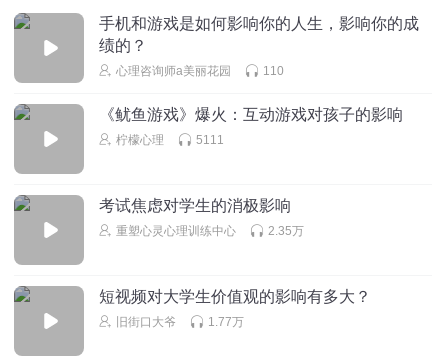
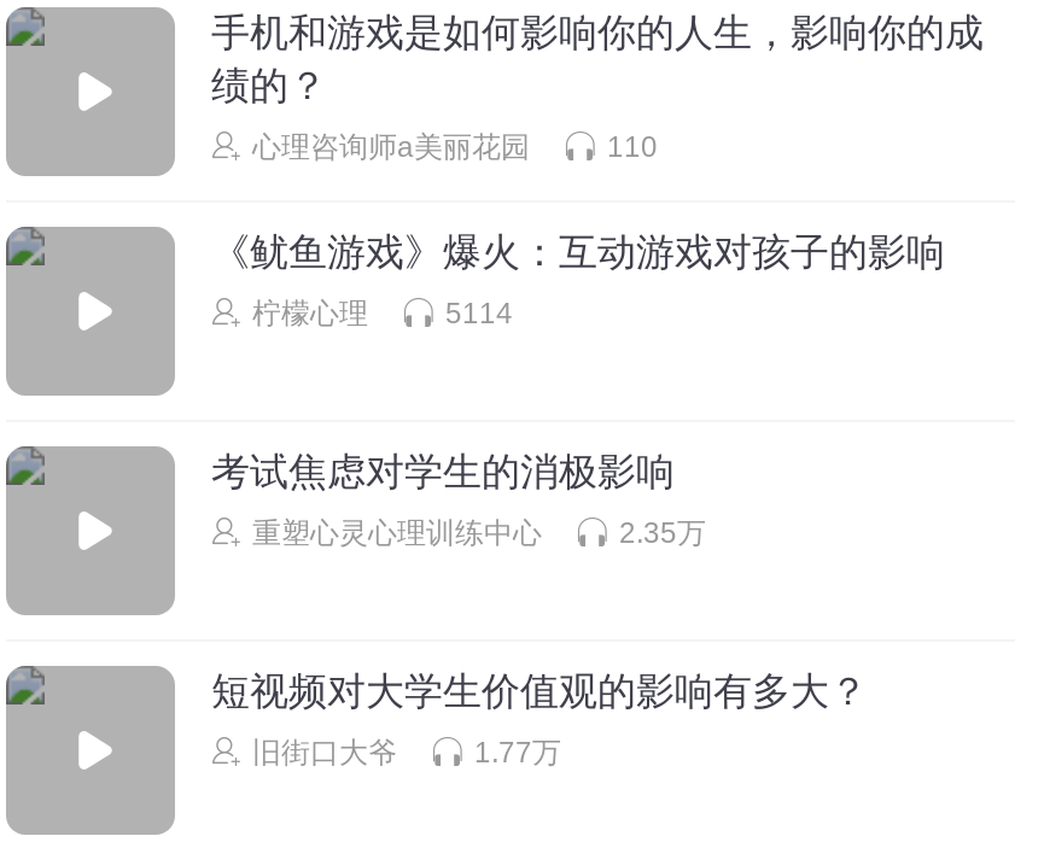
[196,132,224,146] 5111 -> [445,296,513,329] 5114

